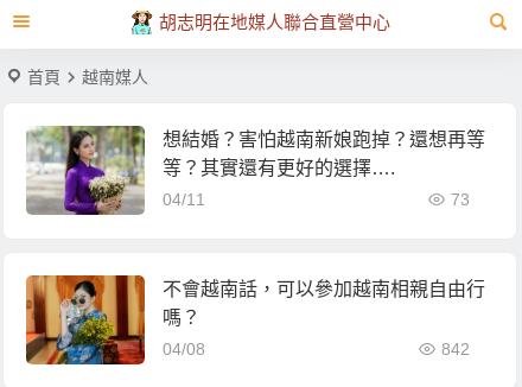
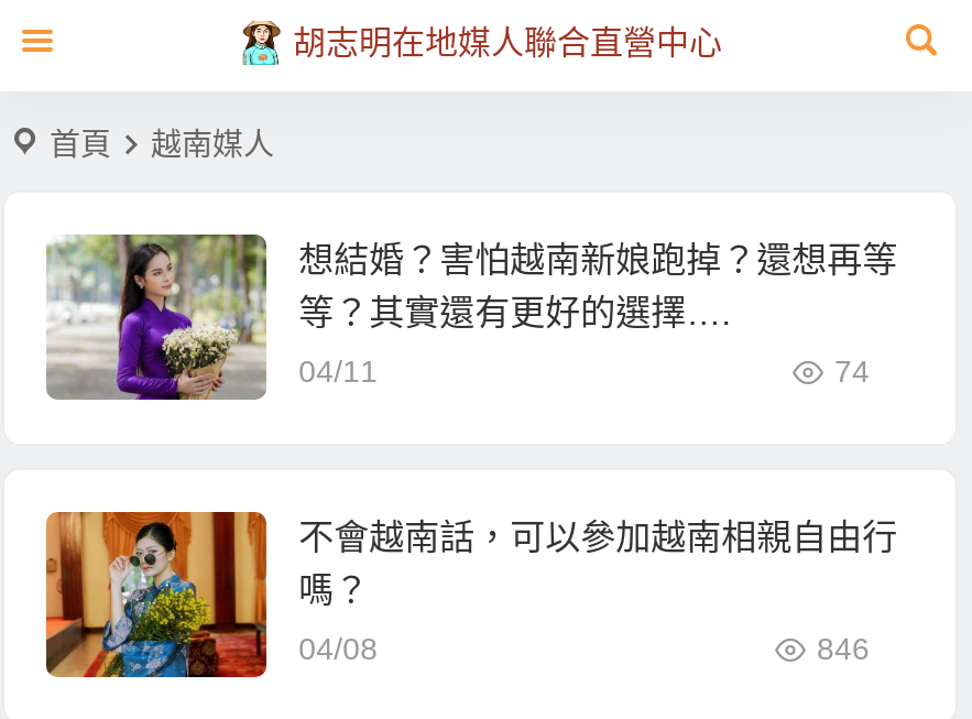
[451,190,470,209] 73 -> [834,353,870,389] 74
[441,340,470,359] 842 -> [817,631,870,666] 846

